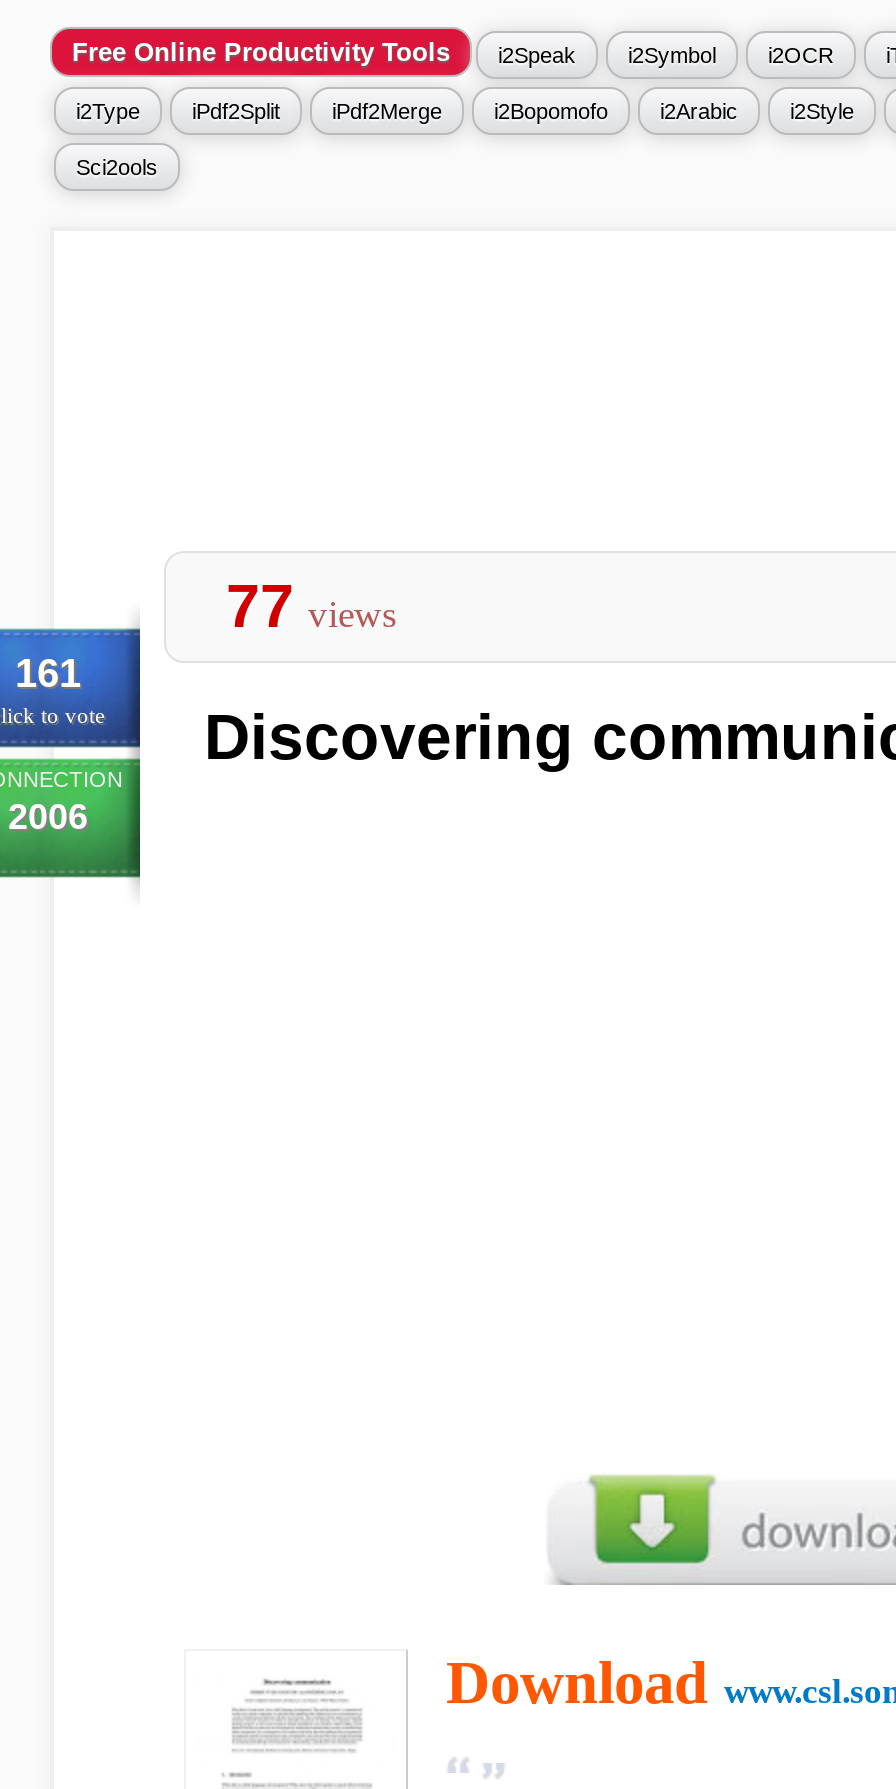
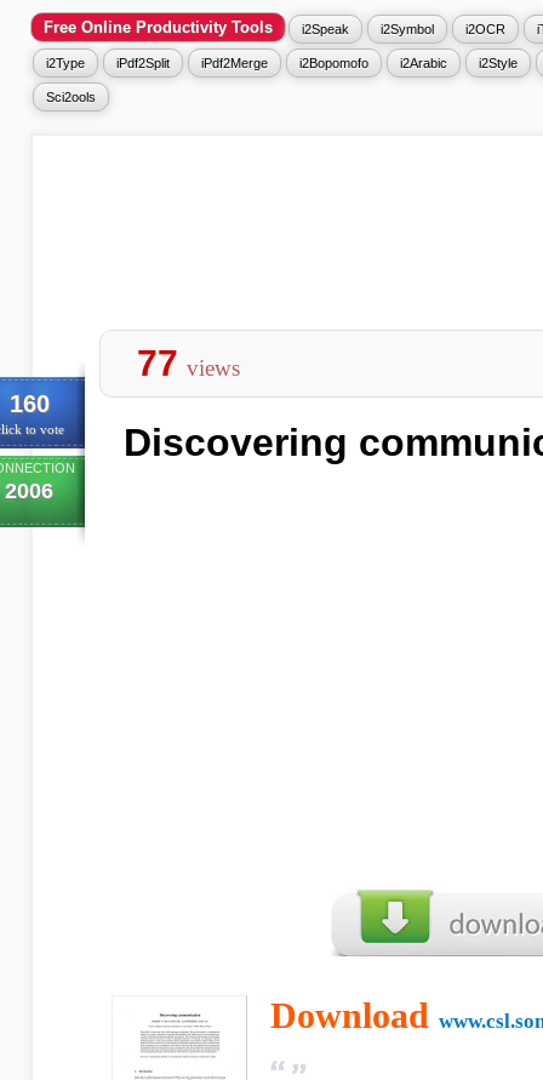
[15,651,81,695] 161 -> [9,390,49,417] 160

